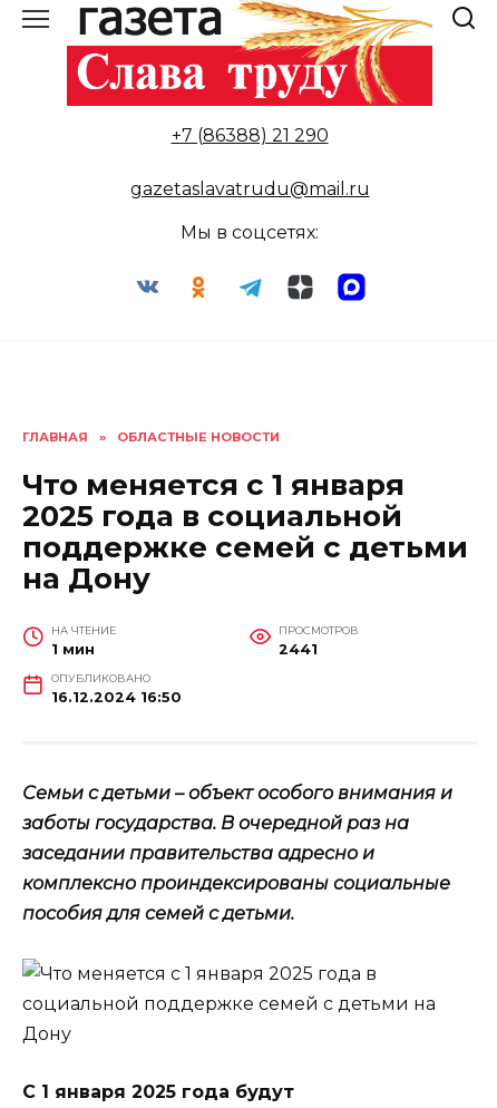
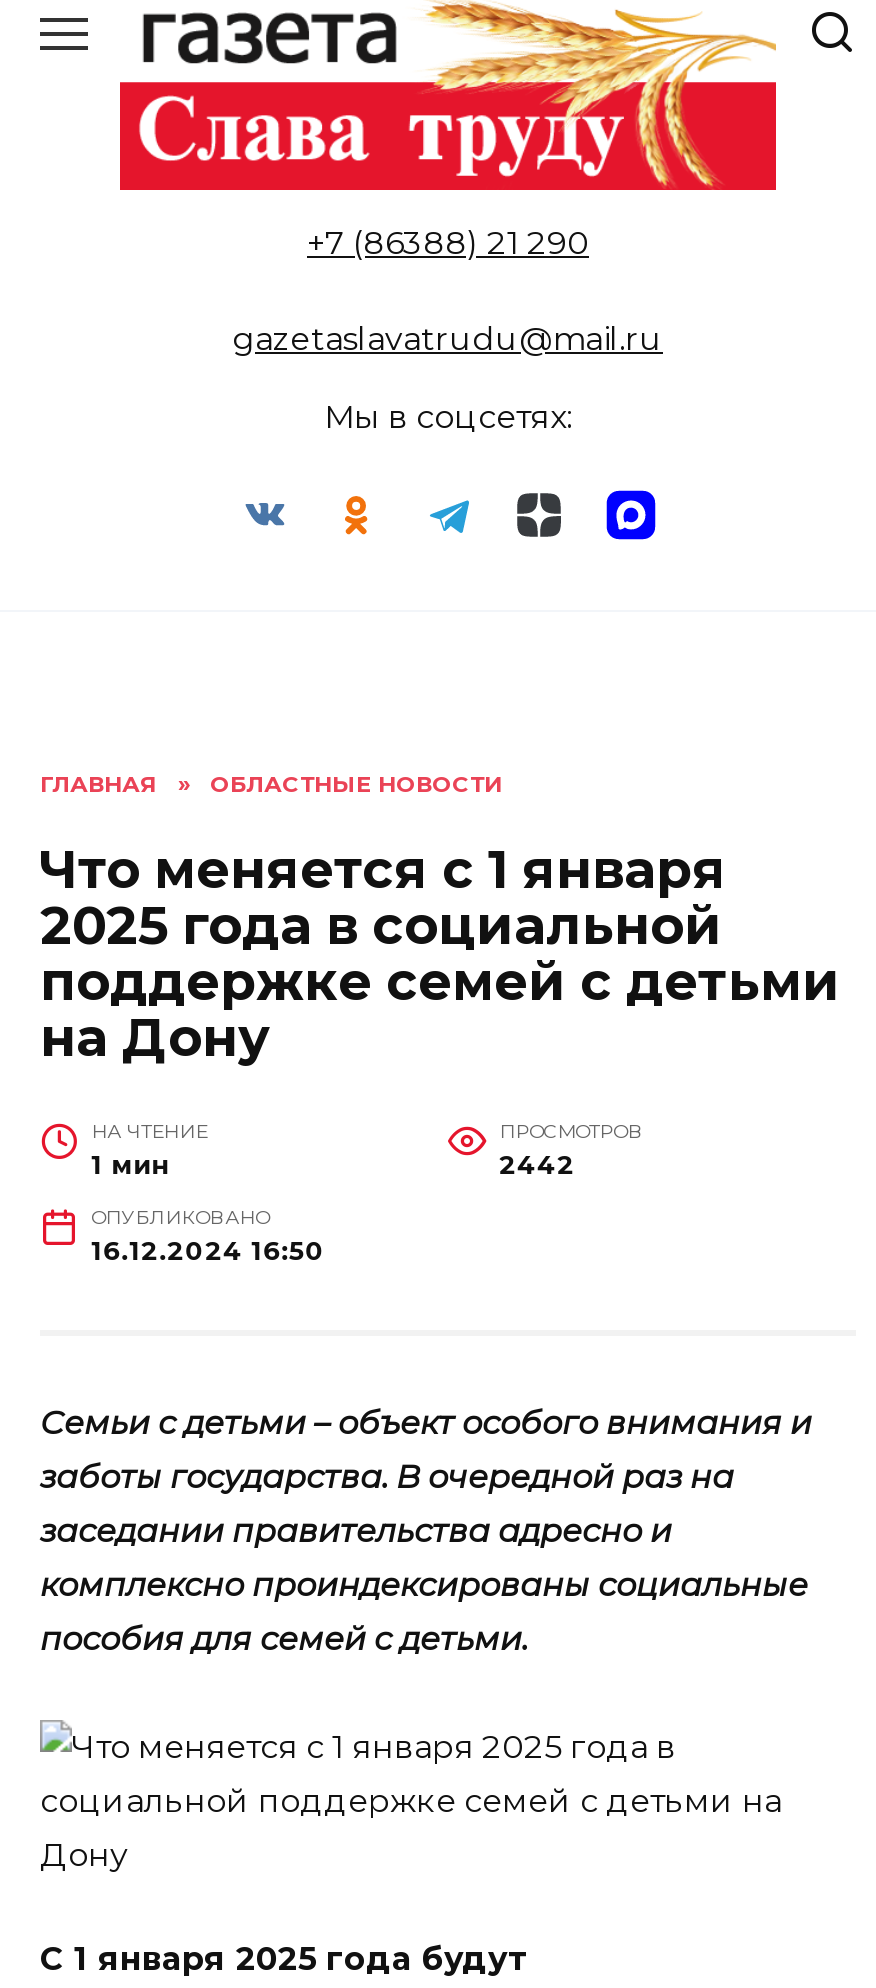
[278,640,317,657] 2441 -> [499,1149,575,1179] 2442

